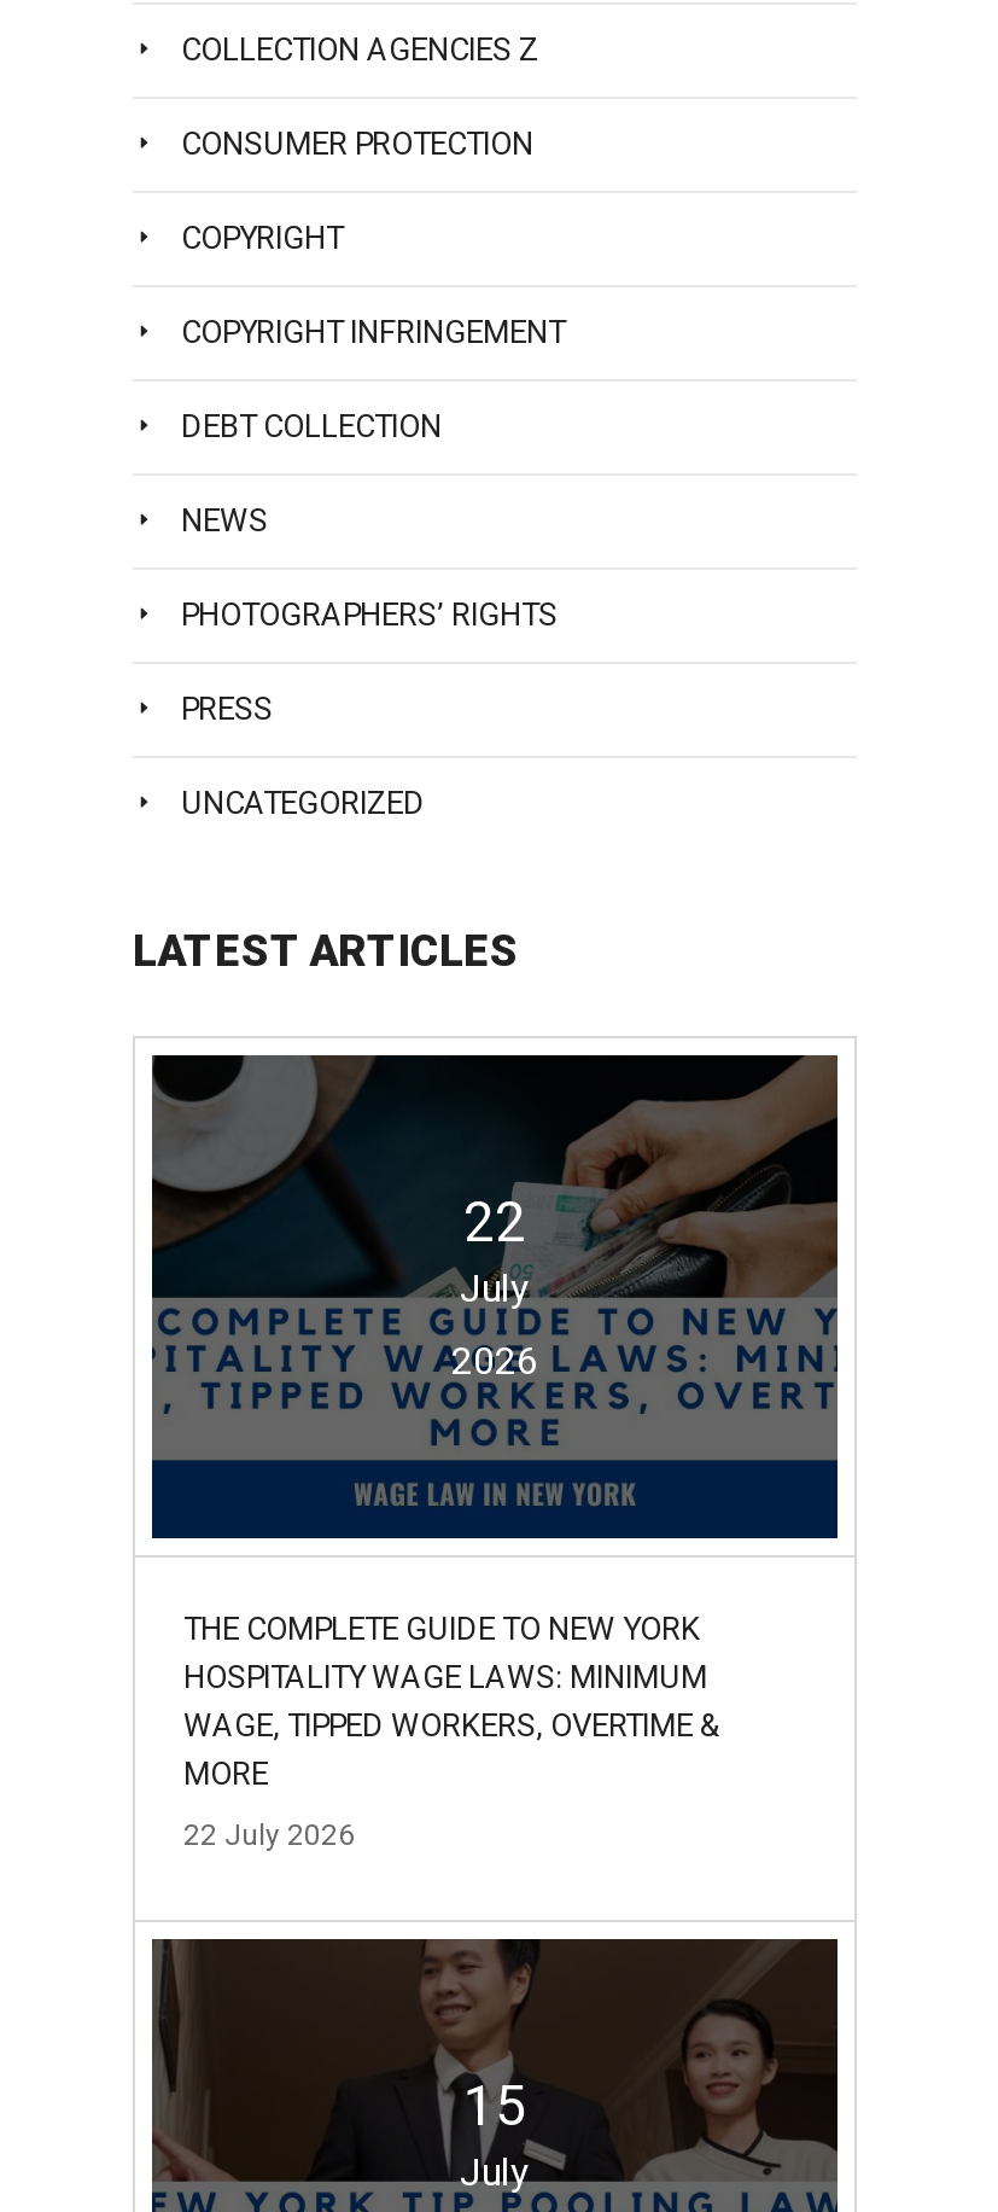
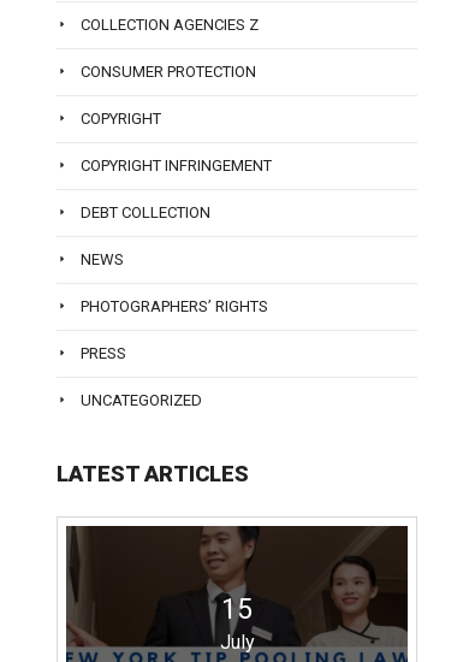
[152,1055,837,1541] [image] | 22 | July | 2026 -> none
[183,1611,722,1852] THE COMPLETE GUIDE TO NEW YORK | HOSPITALITY WAGE LAWS: MINIMUM | WAGE, TIPPED WORKERS, OVERTIME & | MORE | 22 July 2026 -> none

